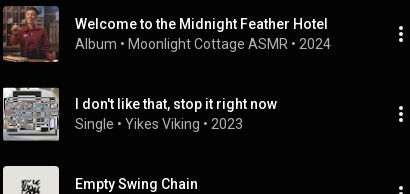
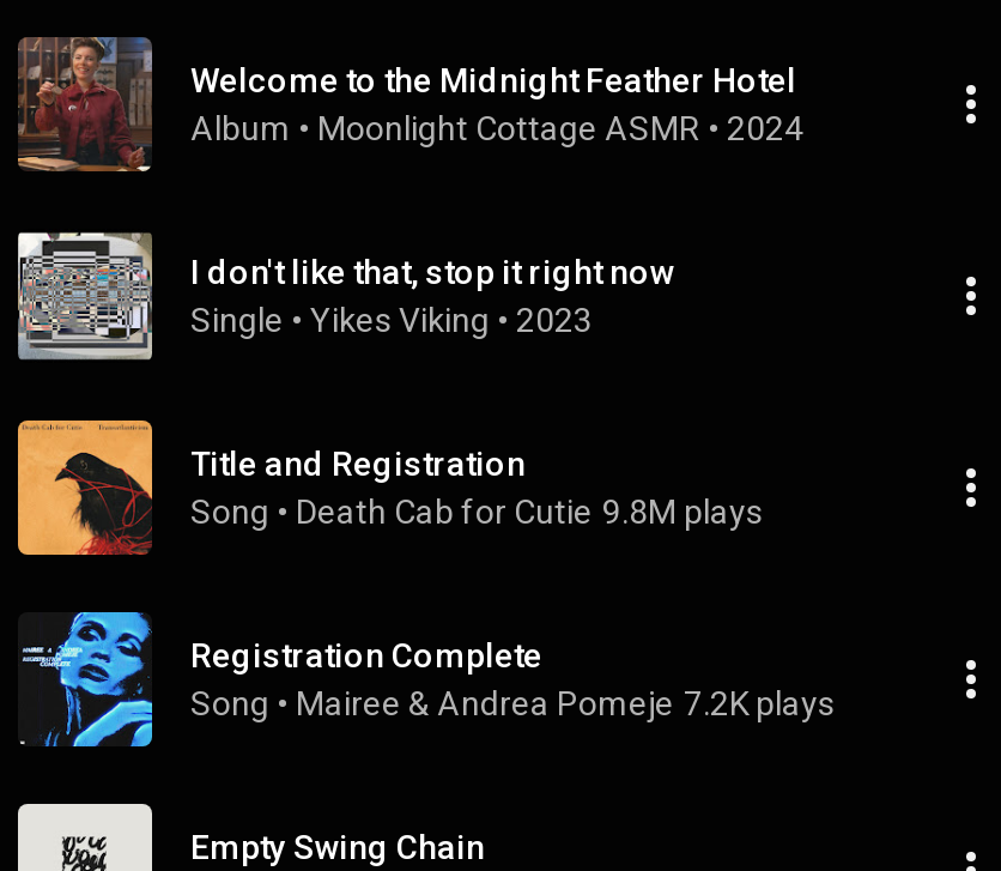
none -> [16,418,763,557] [image] | Title and Registration | Song • Death Cab for Cutie 9.8M plays
none -> [18,610,835,749] [image] | Registration Complete | Song • Mairee & Andrea Pomeje 7.2K plays

